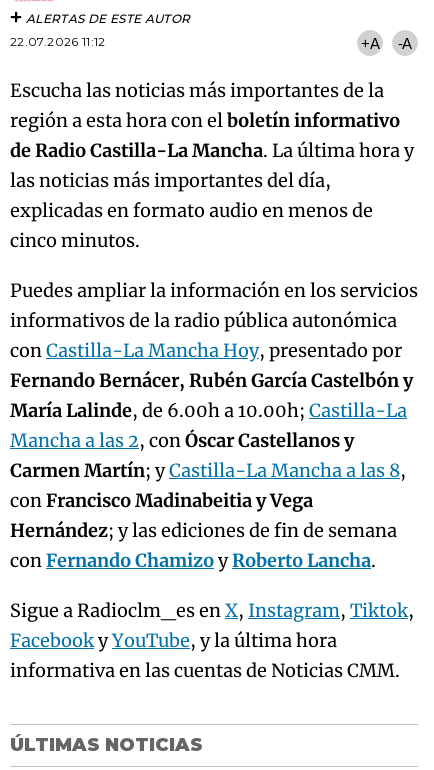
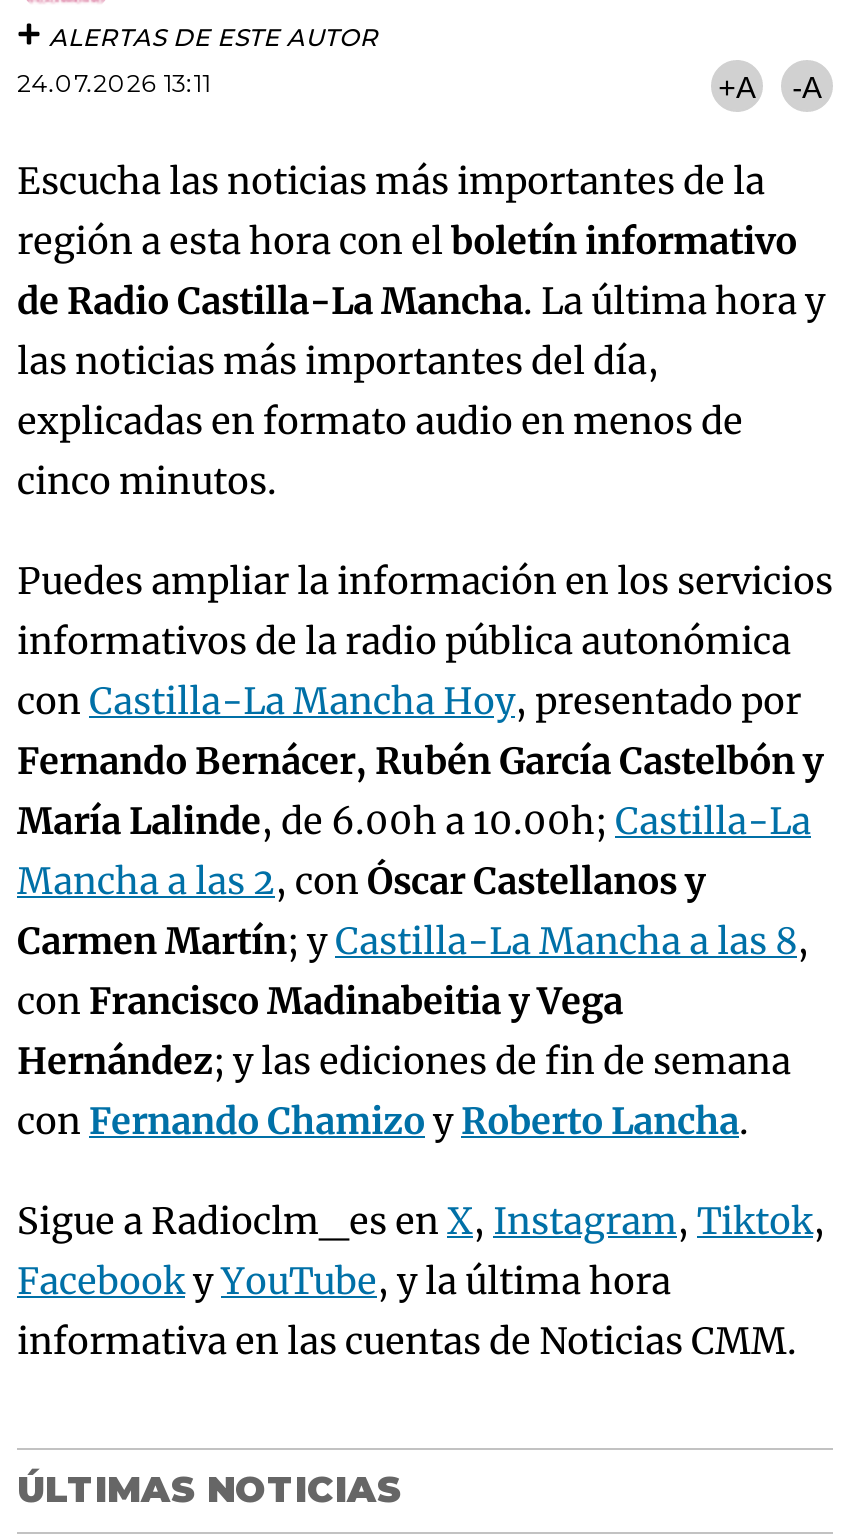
[10,34,106,49] 22.07.2026 11:12 -> [17,68,211,98] 24.07.2026 13:11

